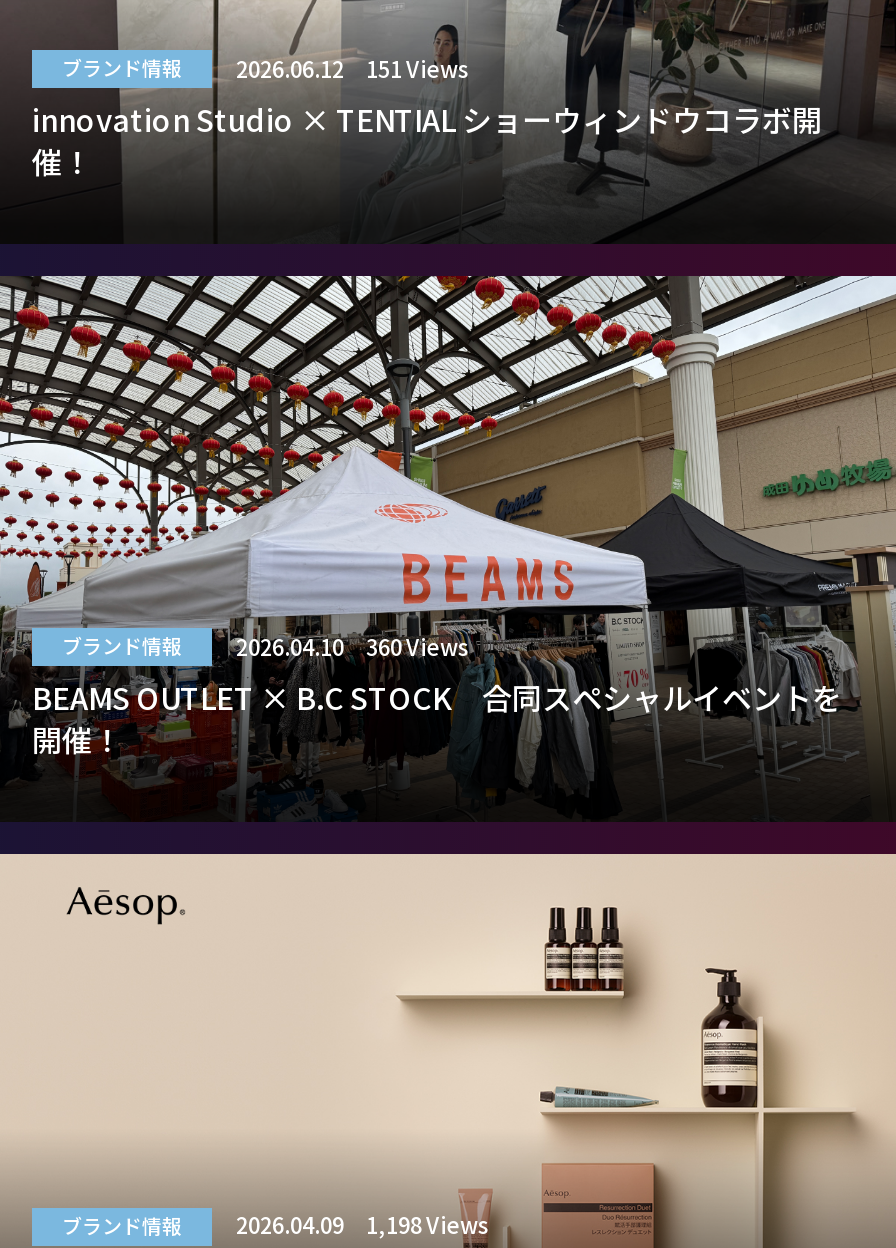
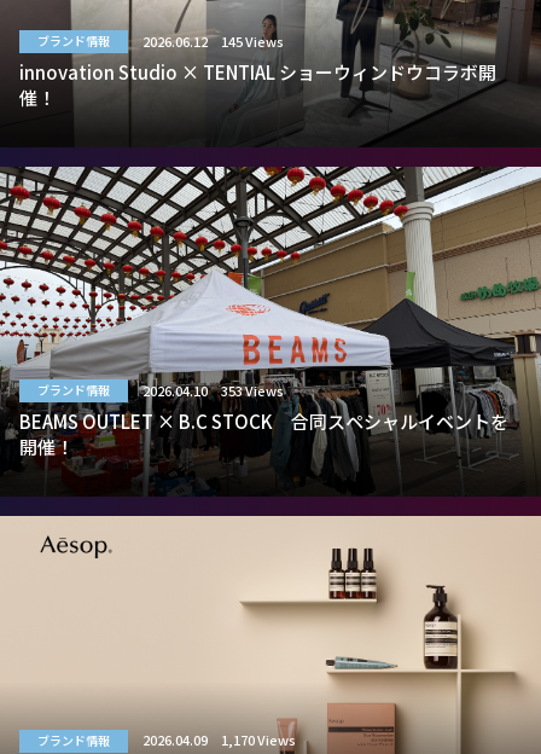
[62,51,470,83] ブランド情報 2026.06.12 151 Views -> [37,31,284,50] ブランド情報 2026.06.12 145 Views
[62,630,470,662] ブランド情報 2026.04.10 360 Views -> [37,381,284,400] ブランド情報 2026.04.10 353 Views
[62,1208,490,1240] ブランド情報 2026.04.09 1,198 Views -> [37,730,296,749] ブランド情報 2026.04.09 1,170 Views

